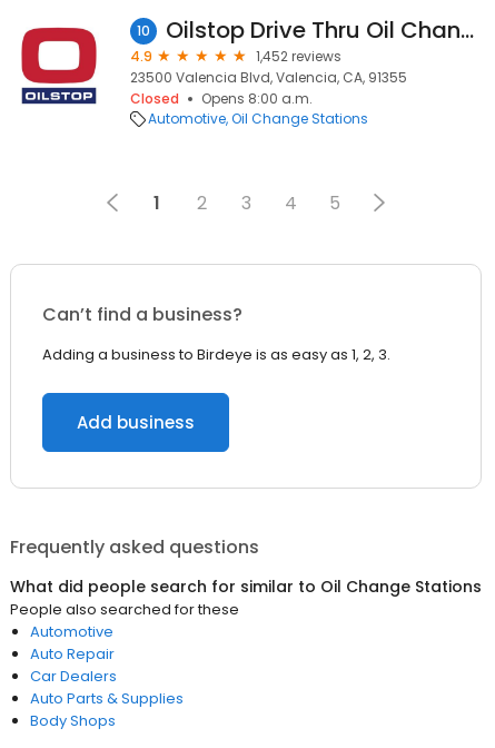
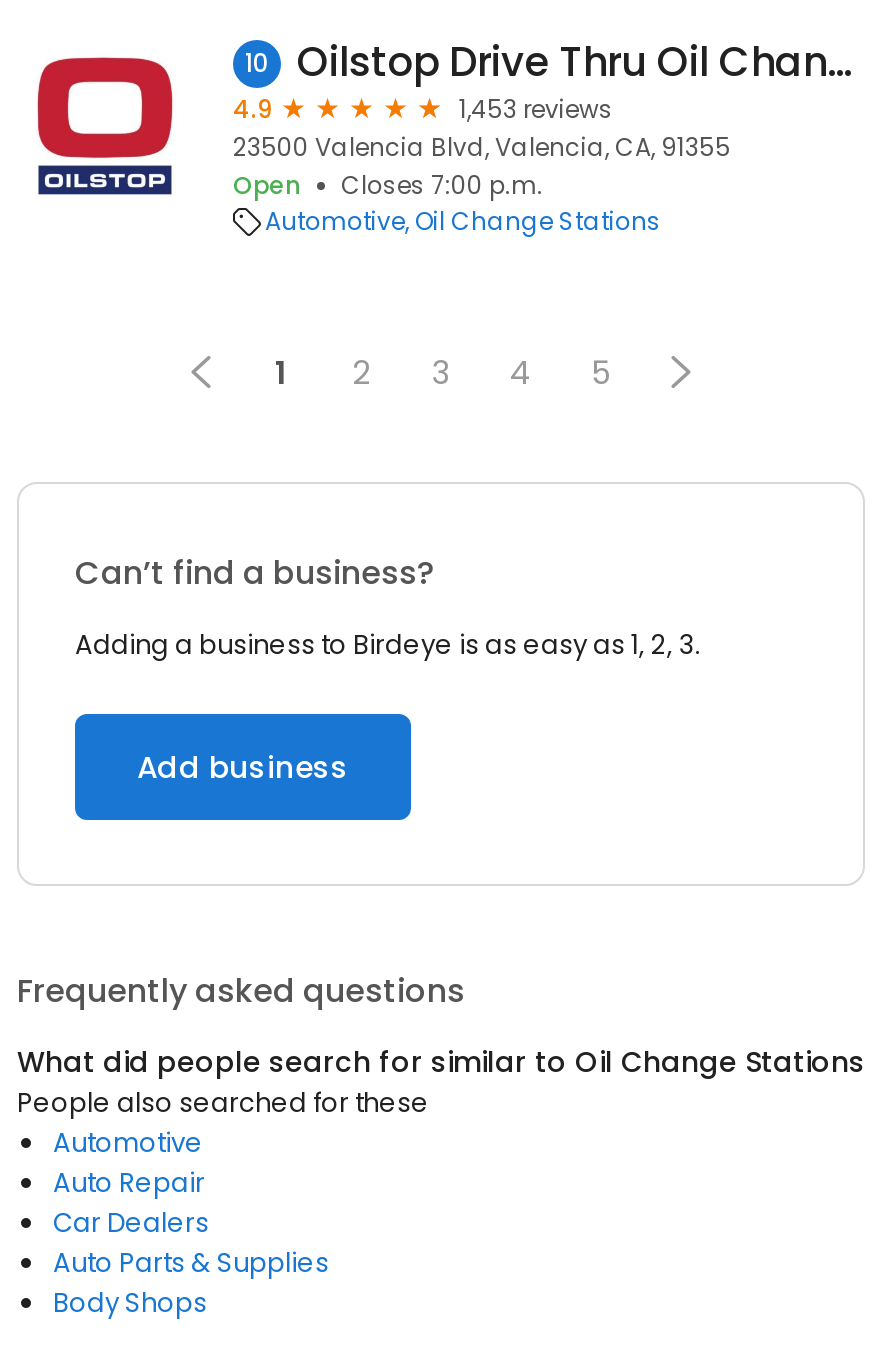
[256,47,341,66] 1,452 reviews -> [459,92,613,126] 1,453 reviews
[130,89,313,108] Closed | Opens 8:00 a.m. -> [233,168,543,202] Open | Closes 7:00 p.m.

